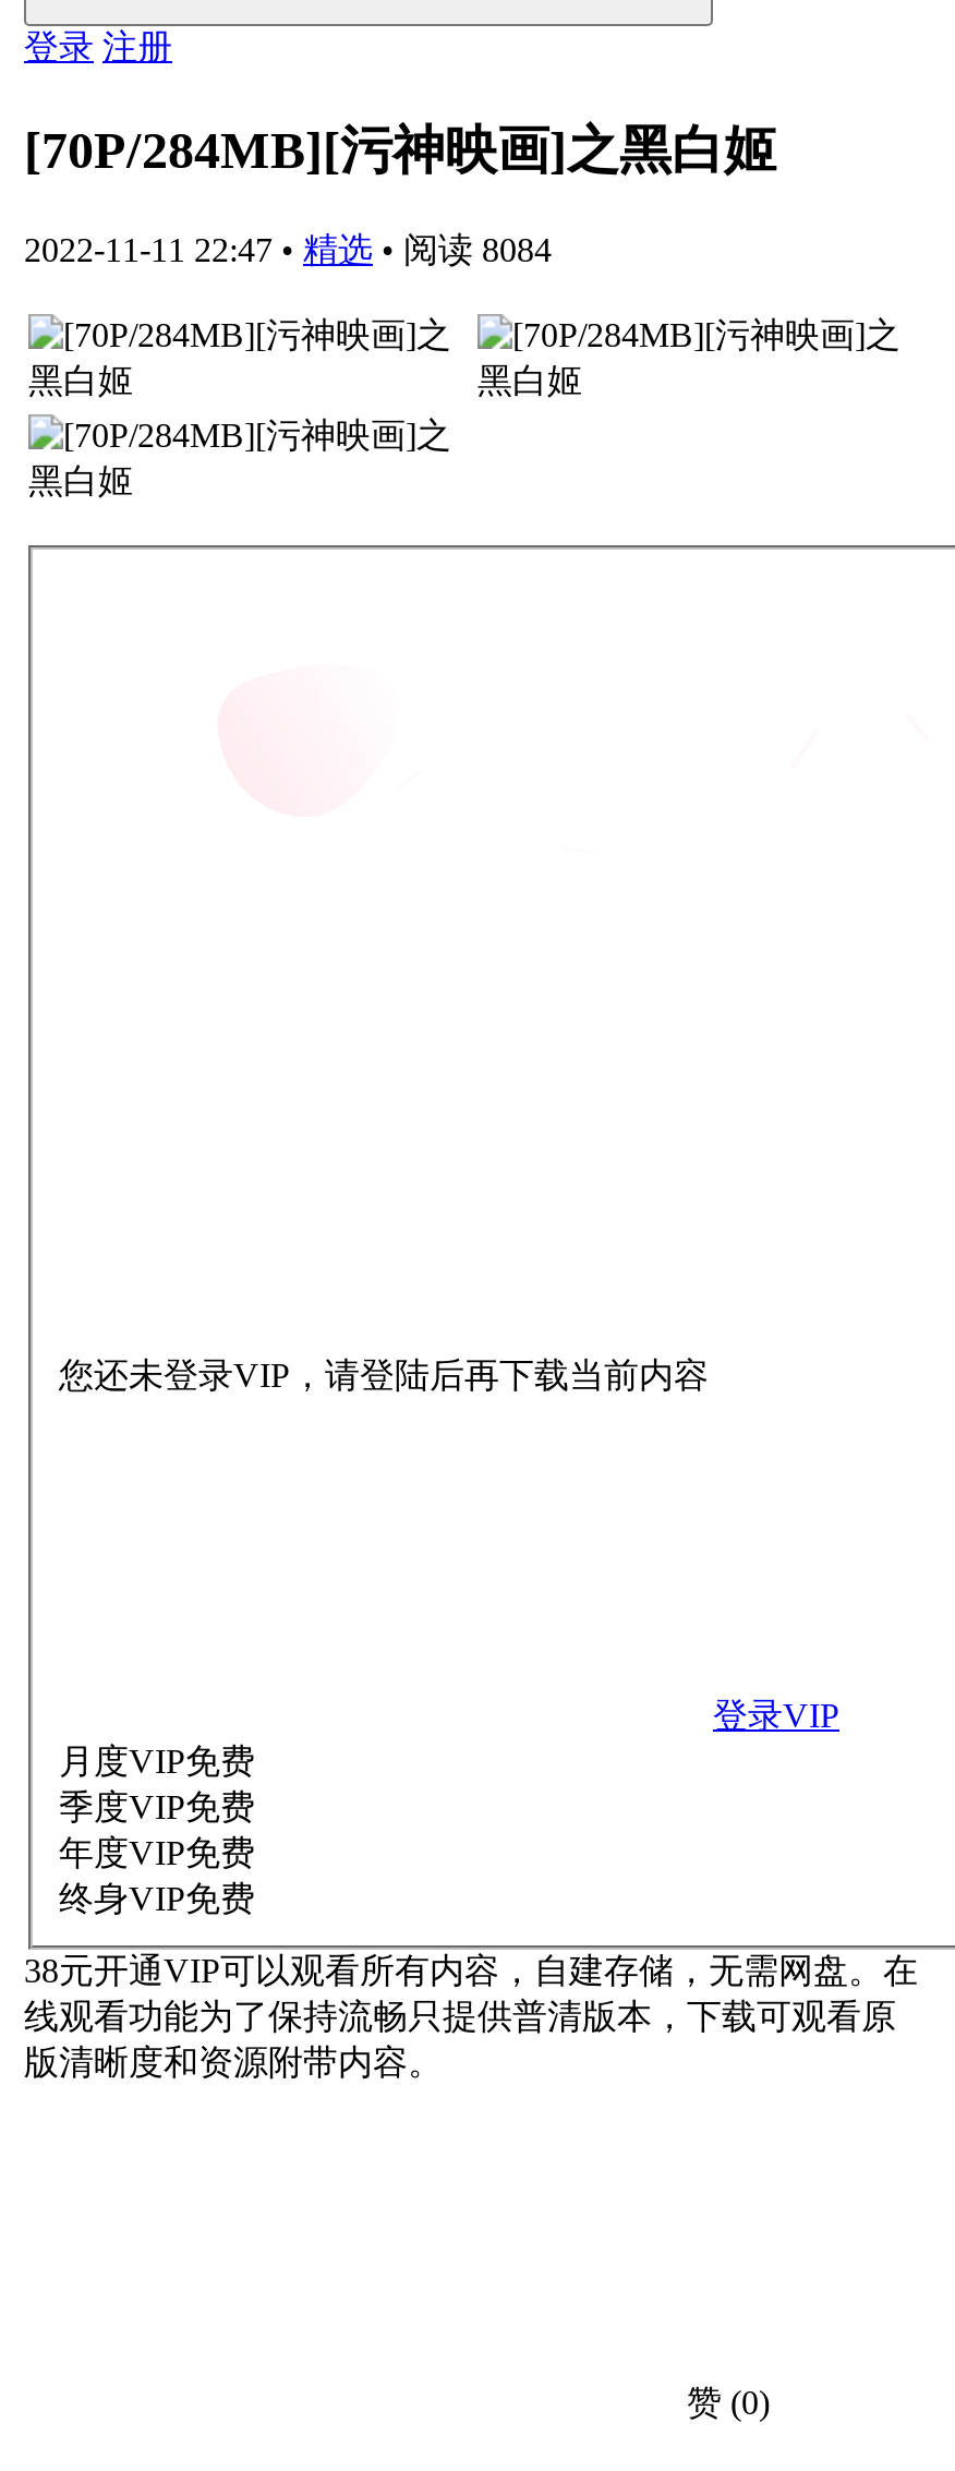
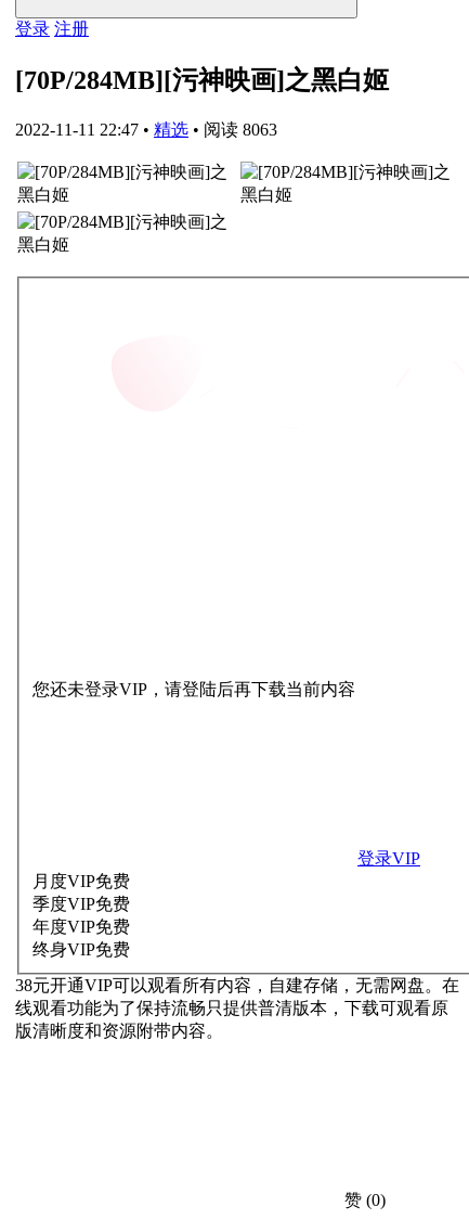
[24,231,552,268] 2022-11-11 22:47 • 精选 • 阅读 8084 -> [15,120,277,139] 2022-11-11 22:47 • 精选 • 阅读 8063

